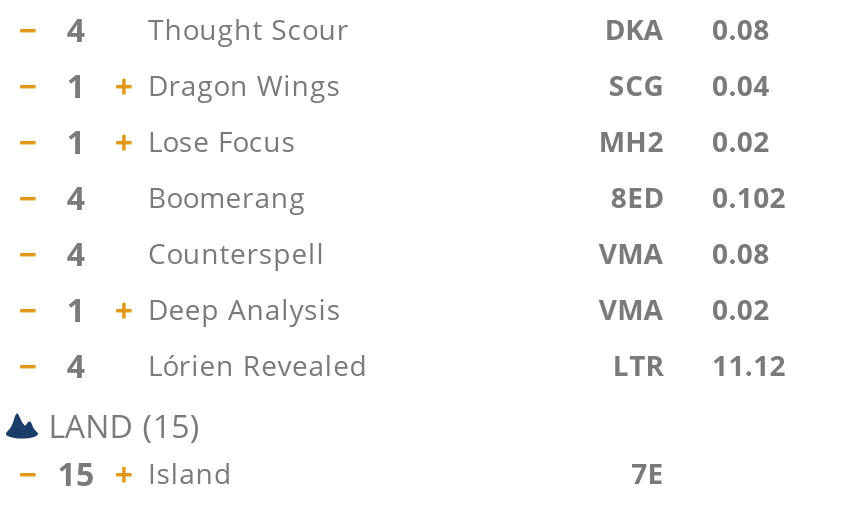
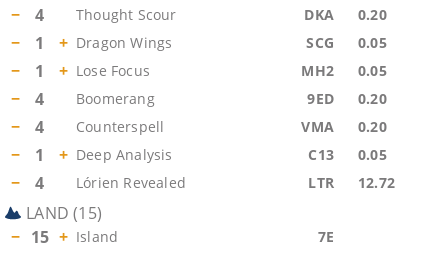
[605,10,770,48] DKA 0.08 -> [304,5,387,24] DKA 0.20
[609,66,770,104] SCG 0.04 -> [306,33,387,52] SCG 0.05
[599,122,770,160] MH2 0.02 -> [301,61,387,80] MH2 0.05
[611,178,786,216] 8ED | 0.102 -> [307,89,387,108] 9ED | 0.20
[599,234,770,272] VMA 0.08 -> [301,117,387,136] VMA 0.20
[599,290,770,328] VMA | 0.02 -> [308,145,387,164] C13 | 0.05
[613,346,786,384] LTR 11.12 -> [308,173,395,192] LTR 12.72

